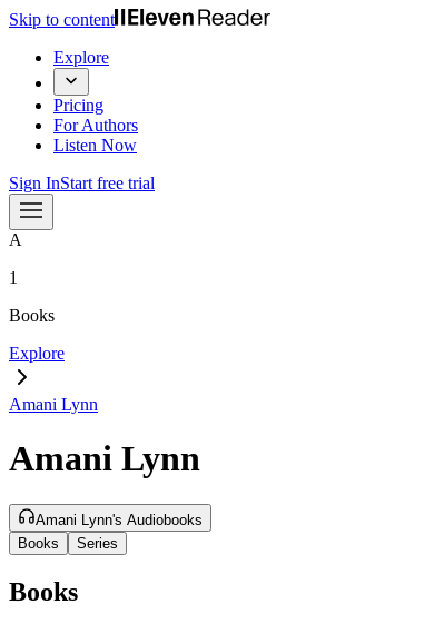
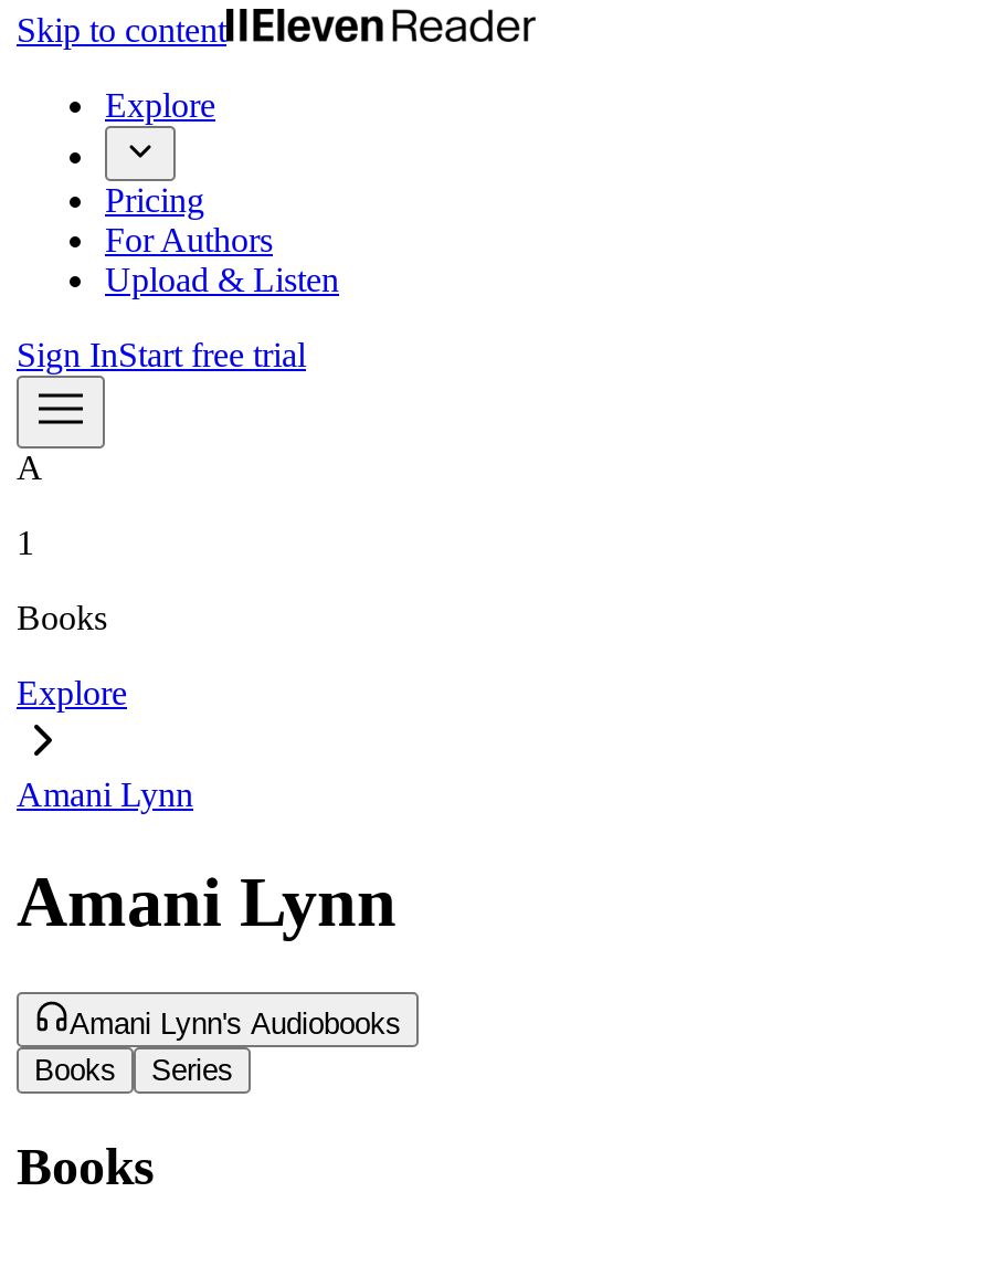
[53,136,137,155] Listen Now -> [105,261,339,298] Upload & Listen

